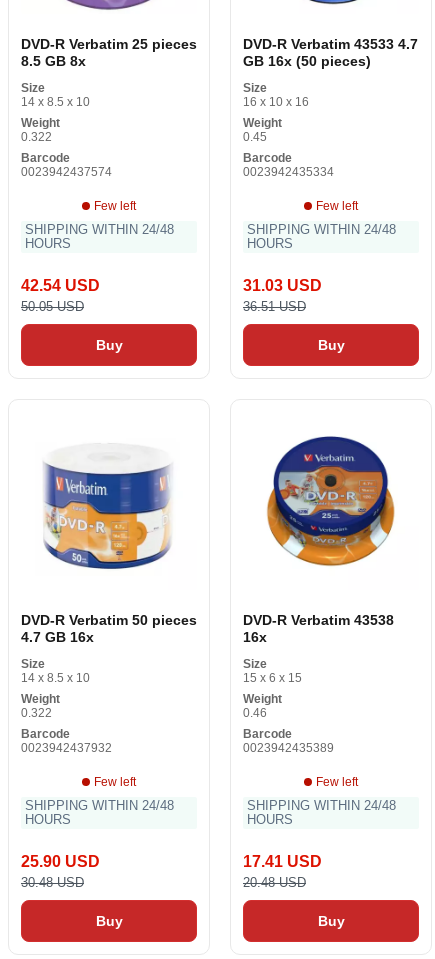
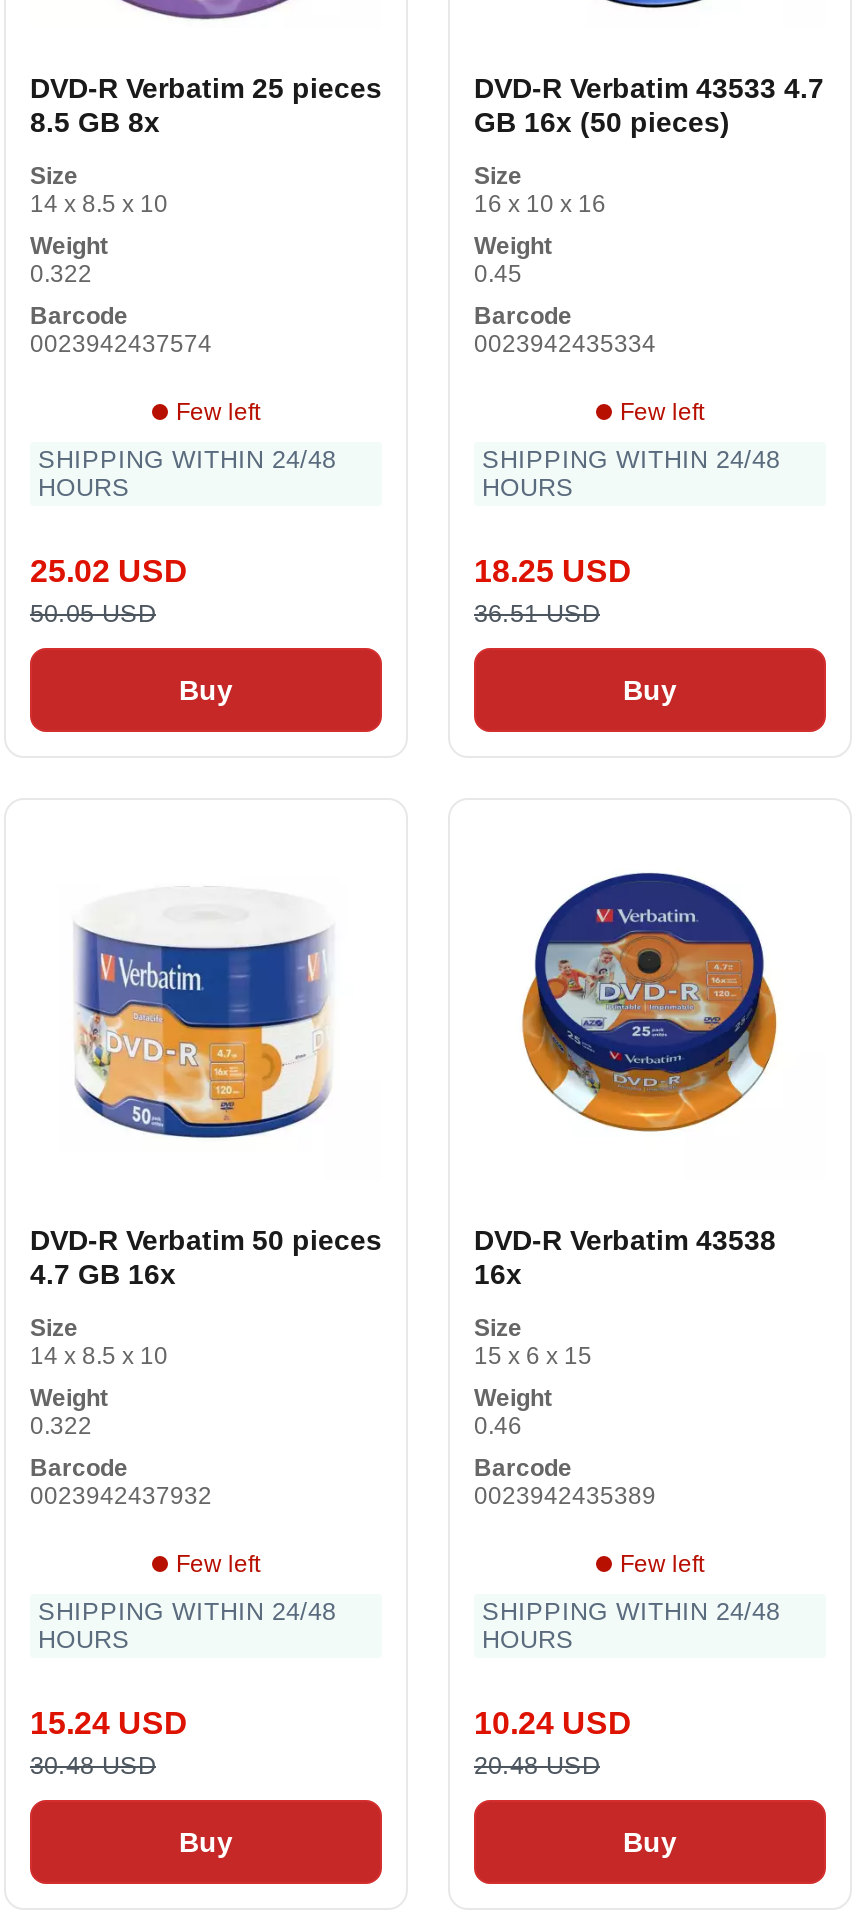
[21,277,100,294] 42.54 USD -> [30,554,188,588] 25.02 USD
[243,277,322,294] 31.03 USD -> [474,554,632,588] 18.25 USD
[21,853,100,870] 25.90 USD -> [30,1706,188,1740] 15.24 USD
[243,853,322,870] 17.41 USD -> [474,1706,632,1740] 10.24 USD

